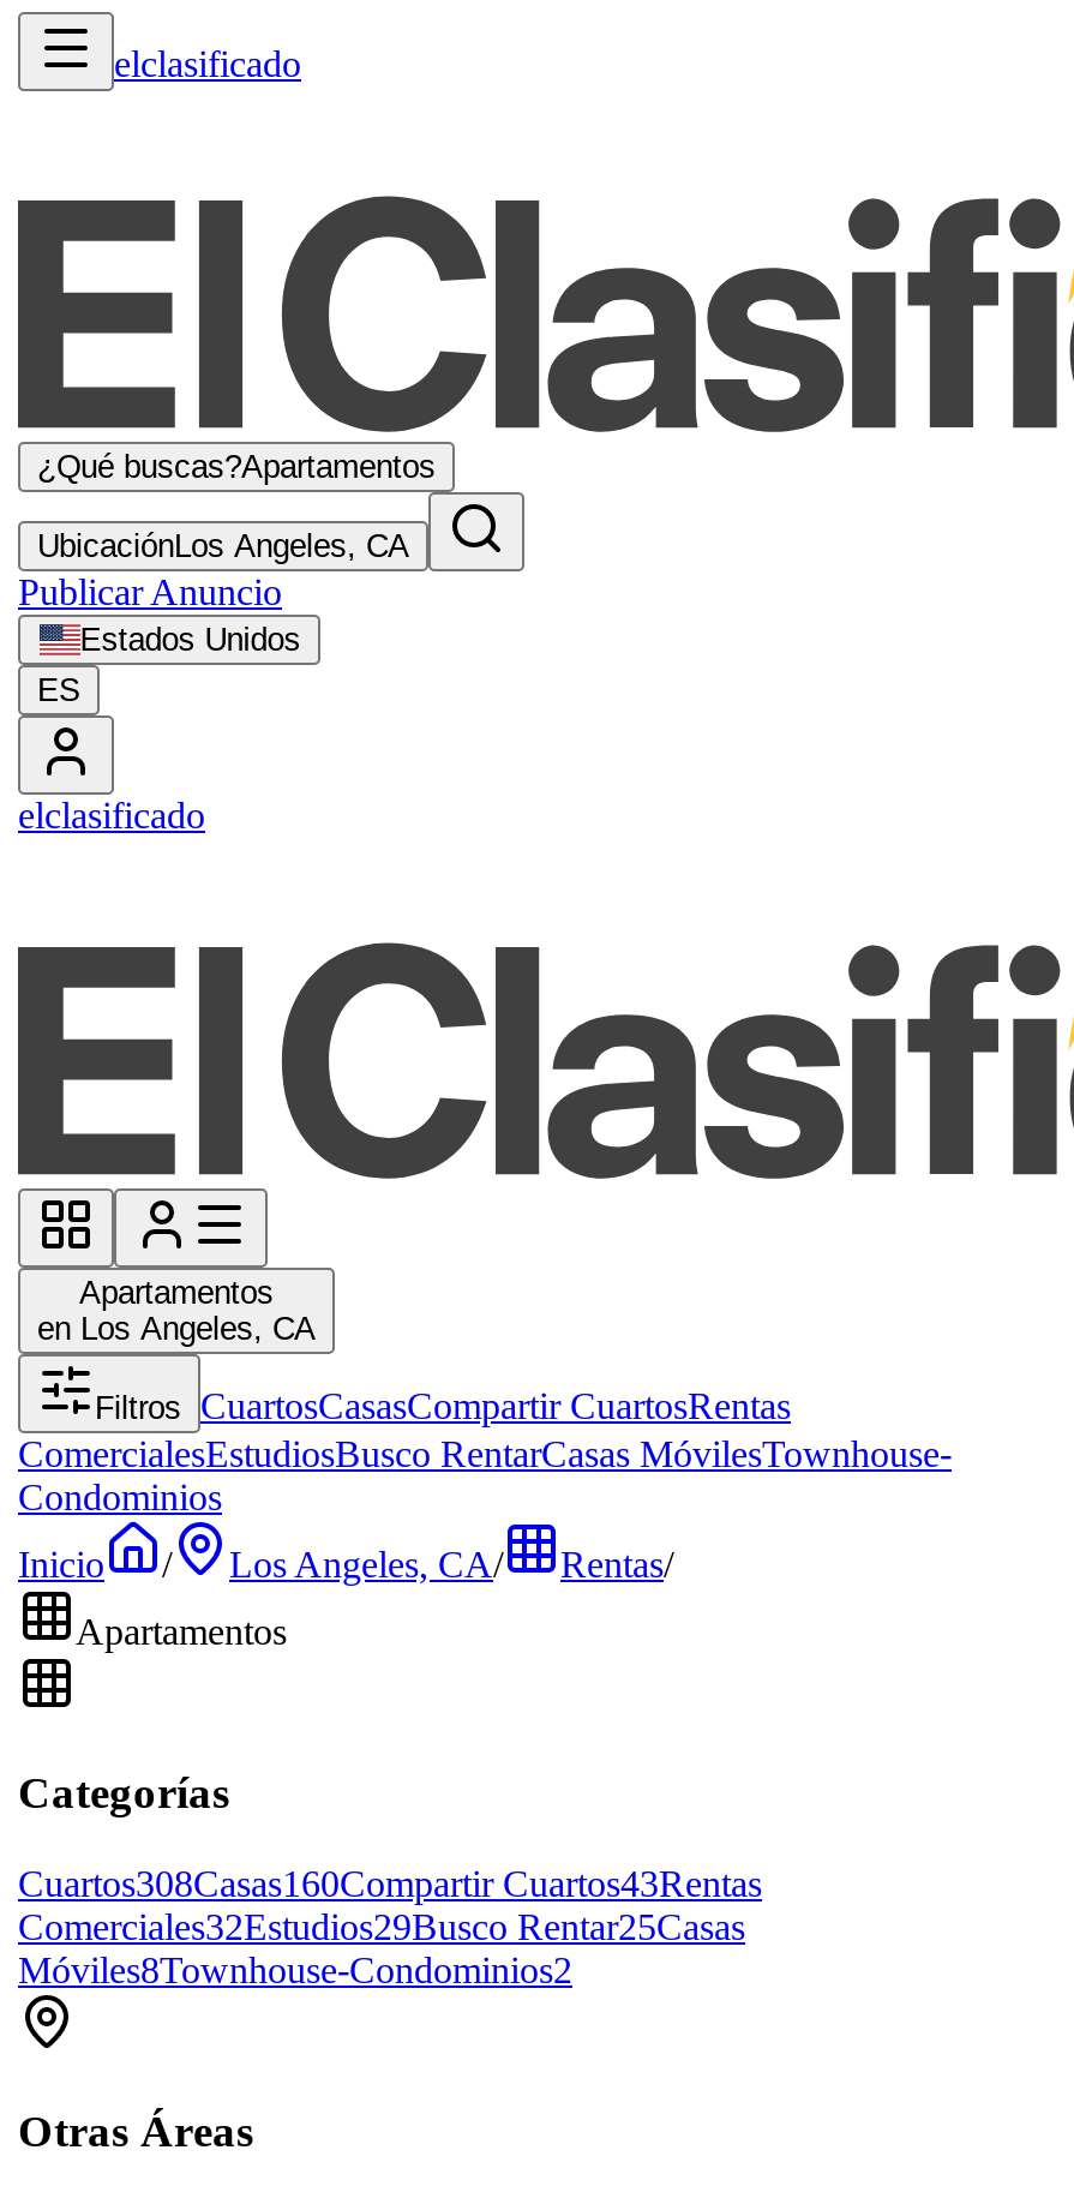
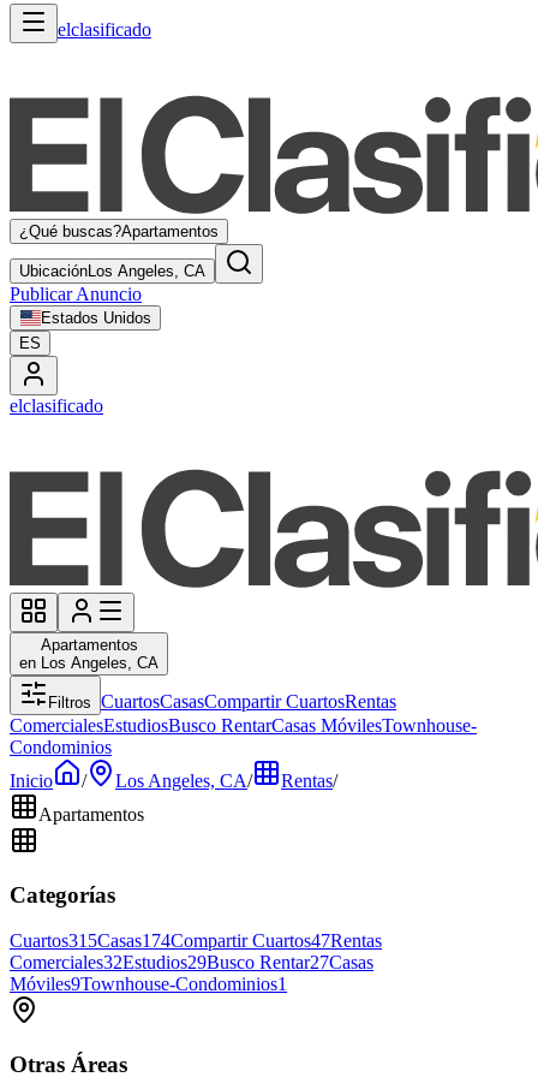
[18,1864,762,1905] Cuartos308Casas160Compartir Cuartos43Rentas -> [10,931,382,951] Cuartos315Casas174Compartir Cuartos47Rentas
[18,1907,745,1948] Comerciales32Estudios29Busco Rentar25Casas -> [10,952,373,973] Comerciales32Estudios29Busco Rentar27Casas
[18,1950,572,1991] Móviles8Townhouse-Condominios2 -> [10,974,287,995] Móviles9Townhouse-Condominios1

